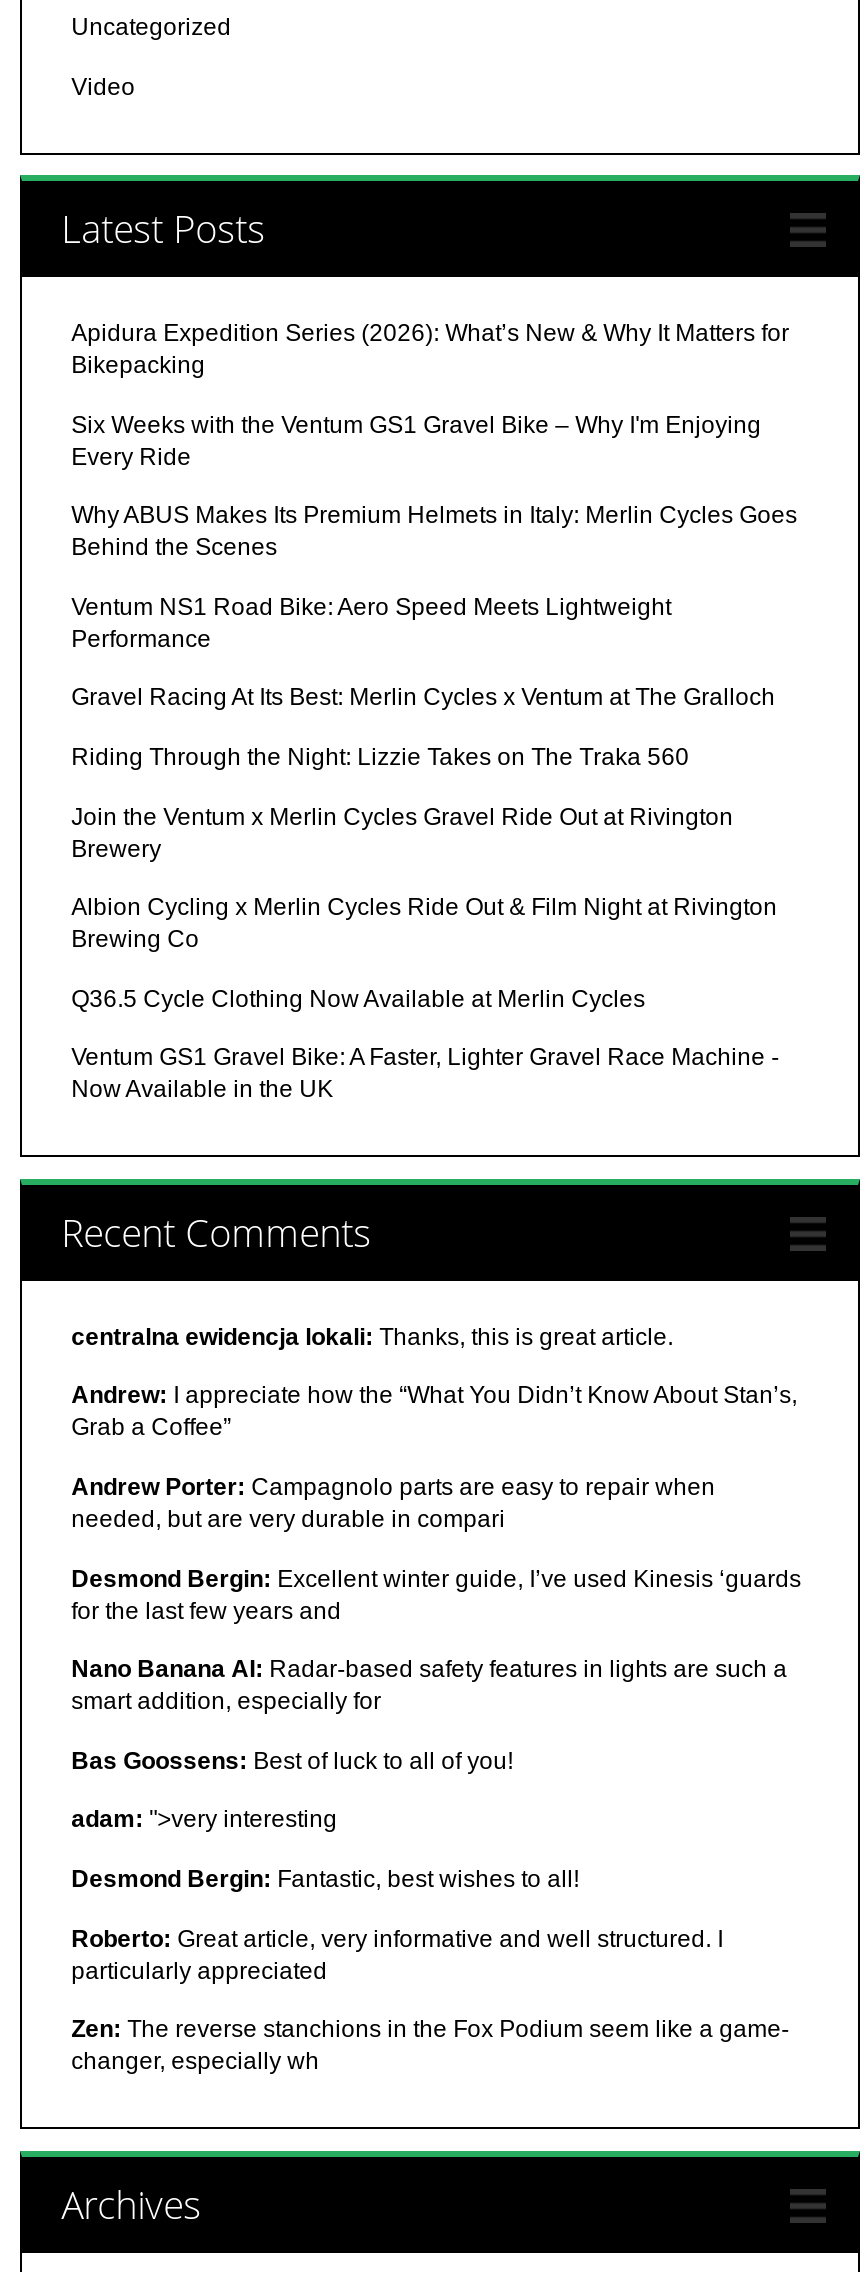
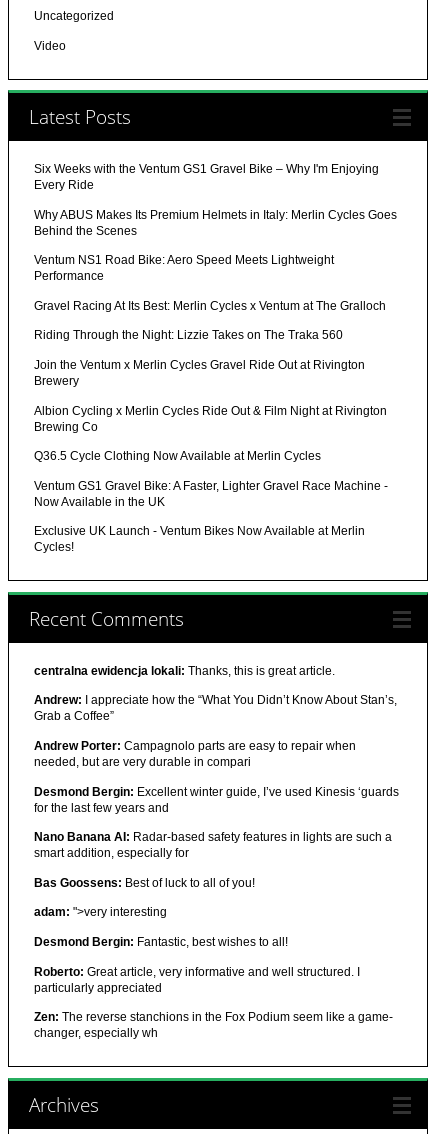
[71,319,789,379] Apidura Expedition Series (2026): What’s New & Why It Matters for | Bikepacking -> none
moved [71,410,797,1104] -> [34,162,397,509]: Six Weeks with the Ventum GS1 Gravel Bike – Why I'm Enjoying | Every Ride | Why ABUS Makes Its Premium Helmets in Italy: Merlin Cycles Goes | ... | Ventum GS1 Gravel Bike: A Faster, Lighter Gravel Race Machine - | Now Available in the UK
none -> [34,524,365,554] Exclusive UK Launch - Ventum Bikes Now Available at Merlin | Cycles!

